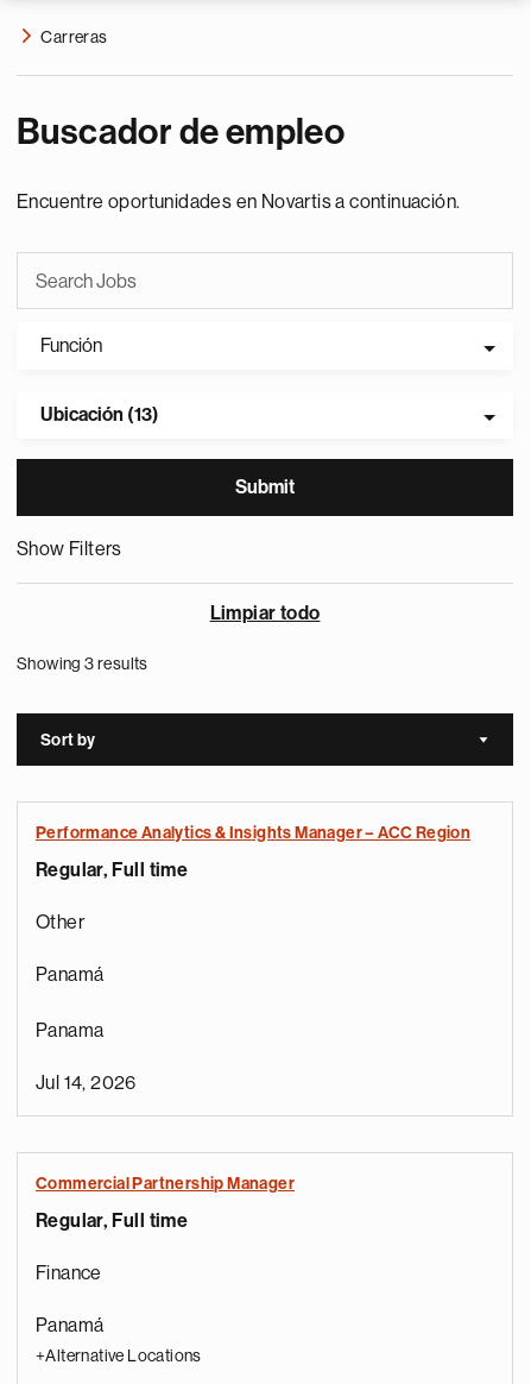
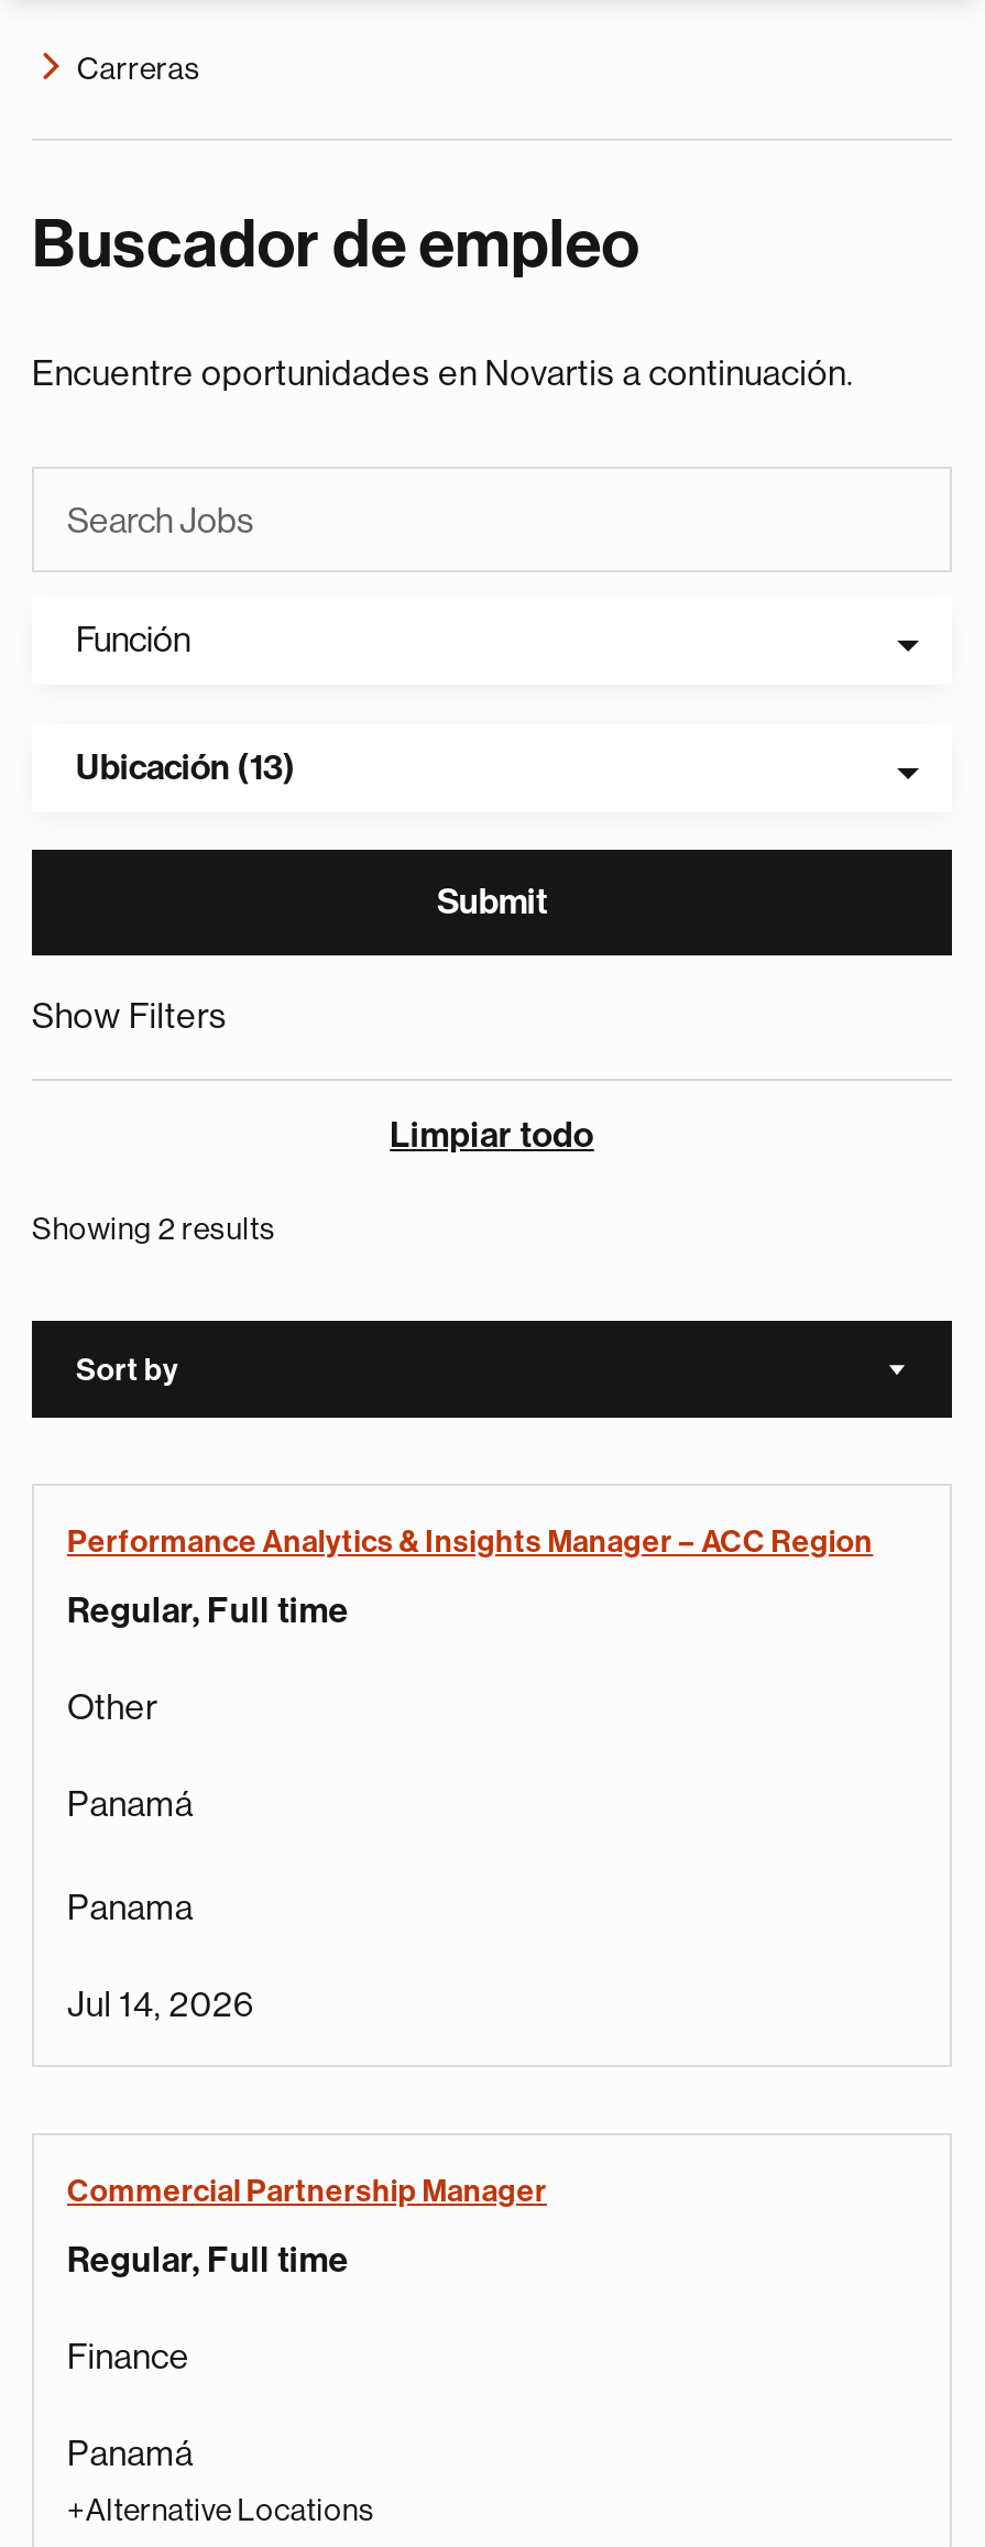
[17,655,148,672] Showing 3 results -> [32,1213,276,1244] Showing 2 results

